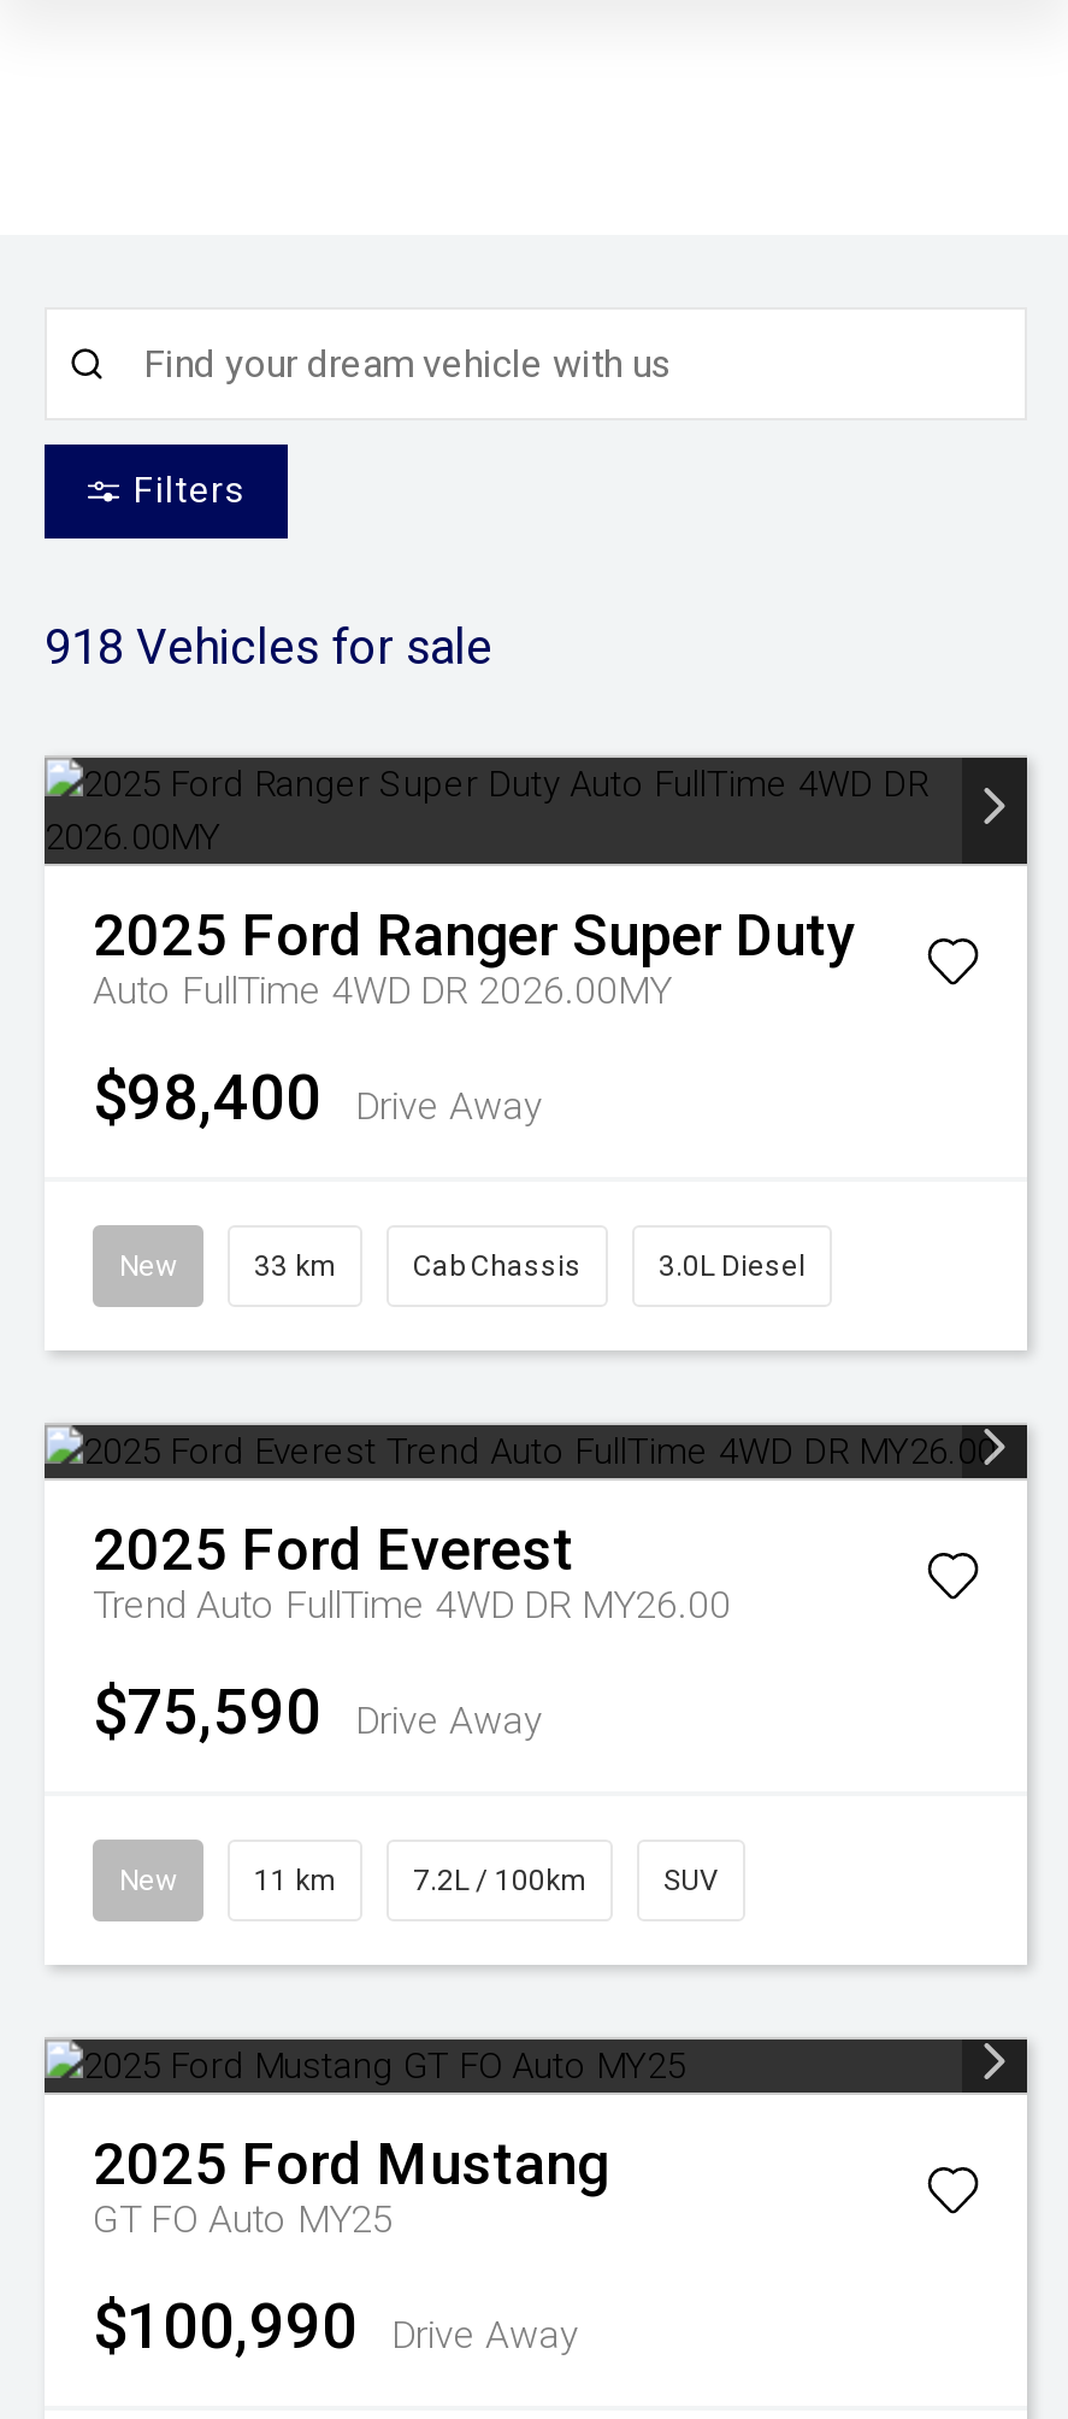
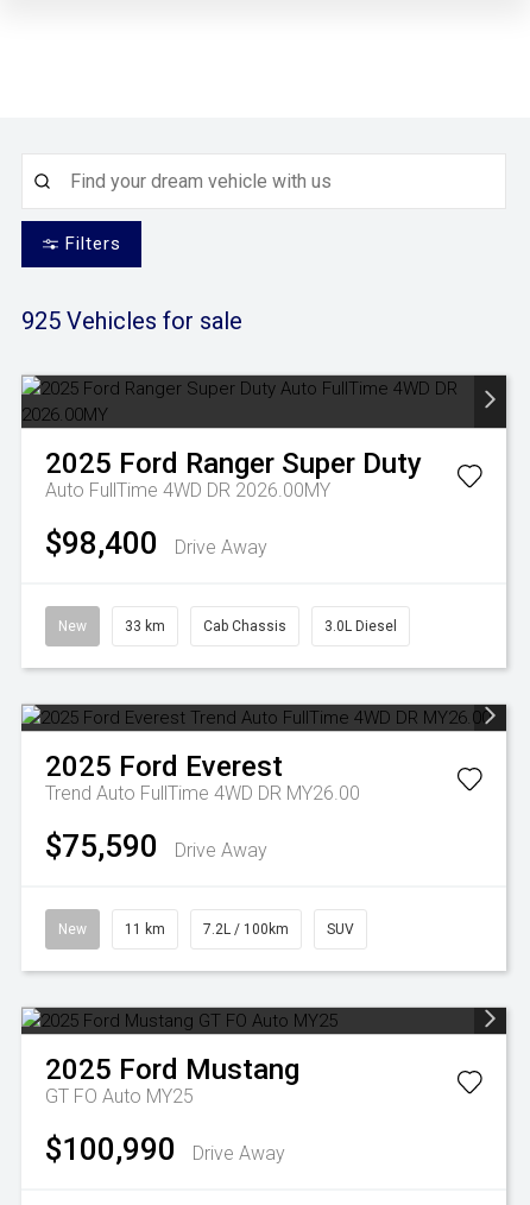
[45,618,492,676] 918 Vehicles for sale -> [21,307,242,335] 925 Vehicles for sale

